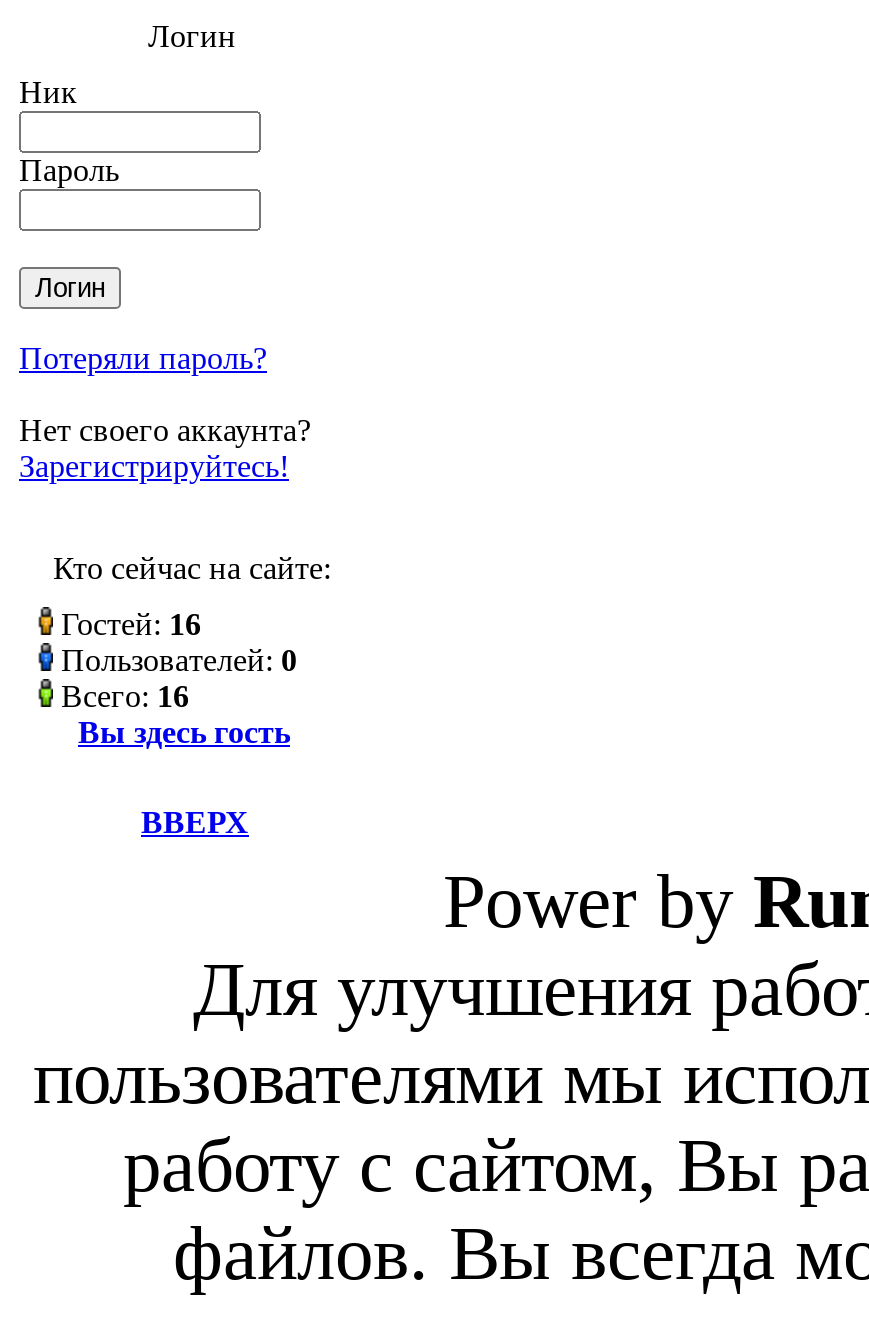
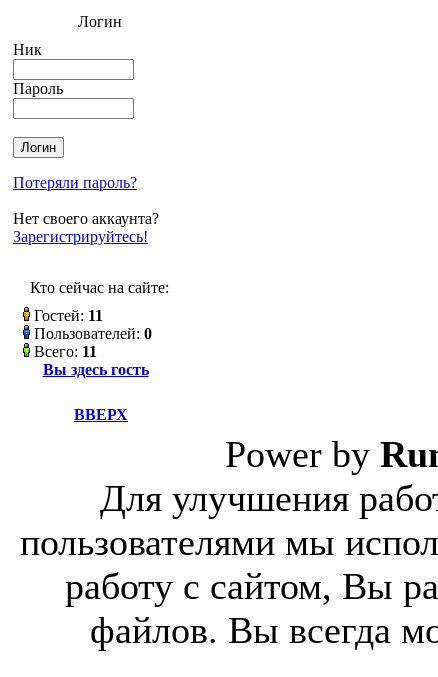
[53,607,201,641] Гостей: 16 -> [30,307,103,324] Гостей: 11
[53,679,189,713] Всего: 16 -> [30,343,97,360] Всего: 11

